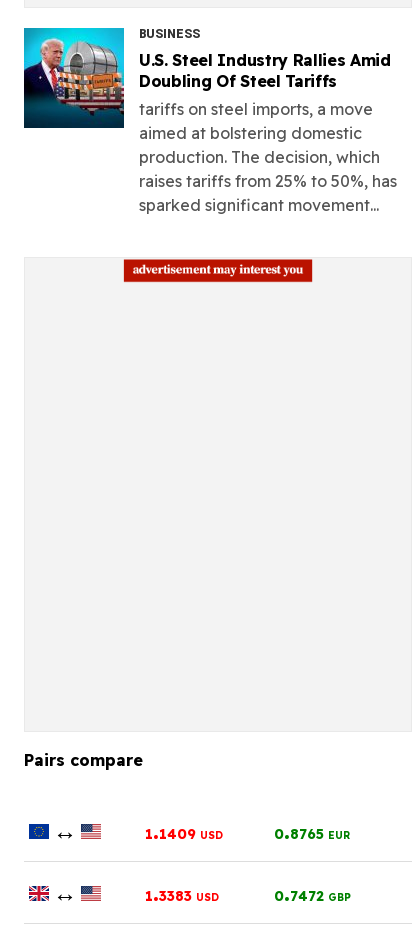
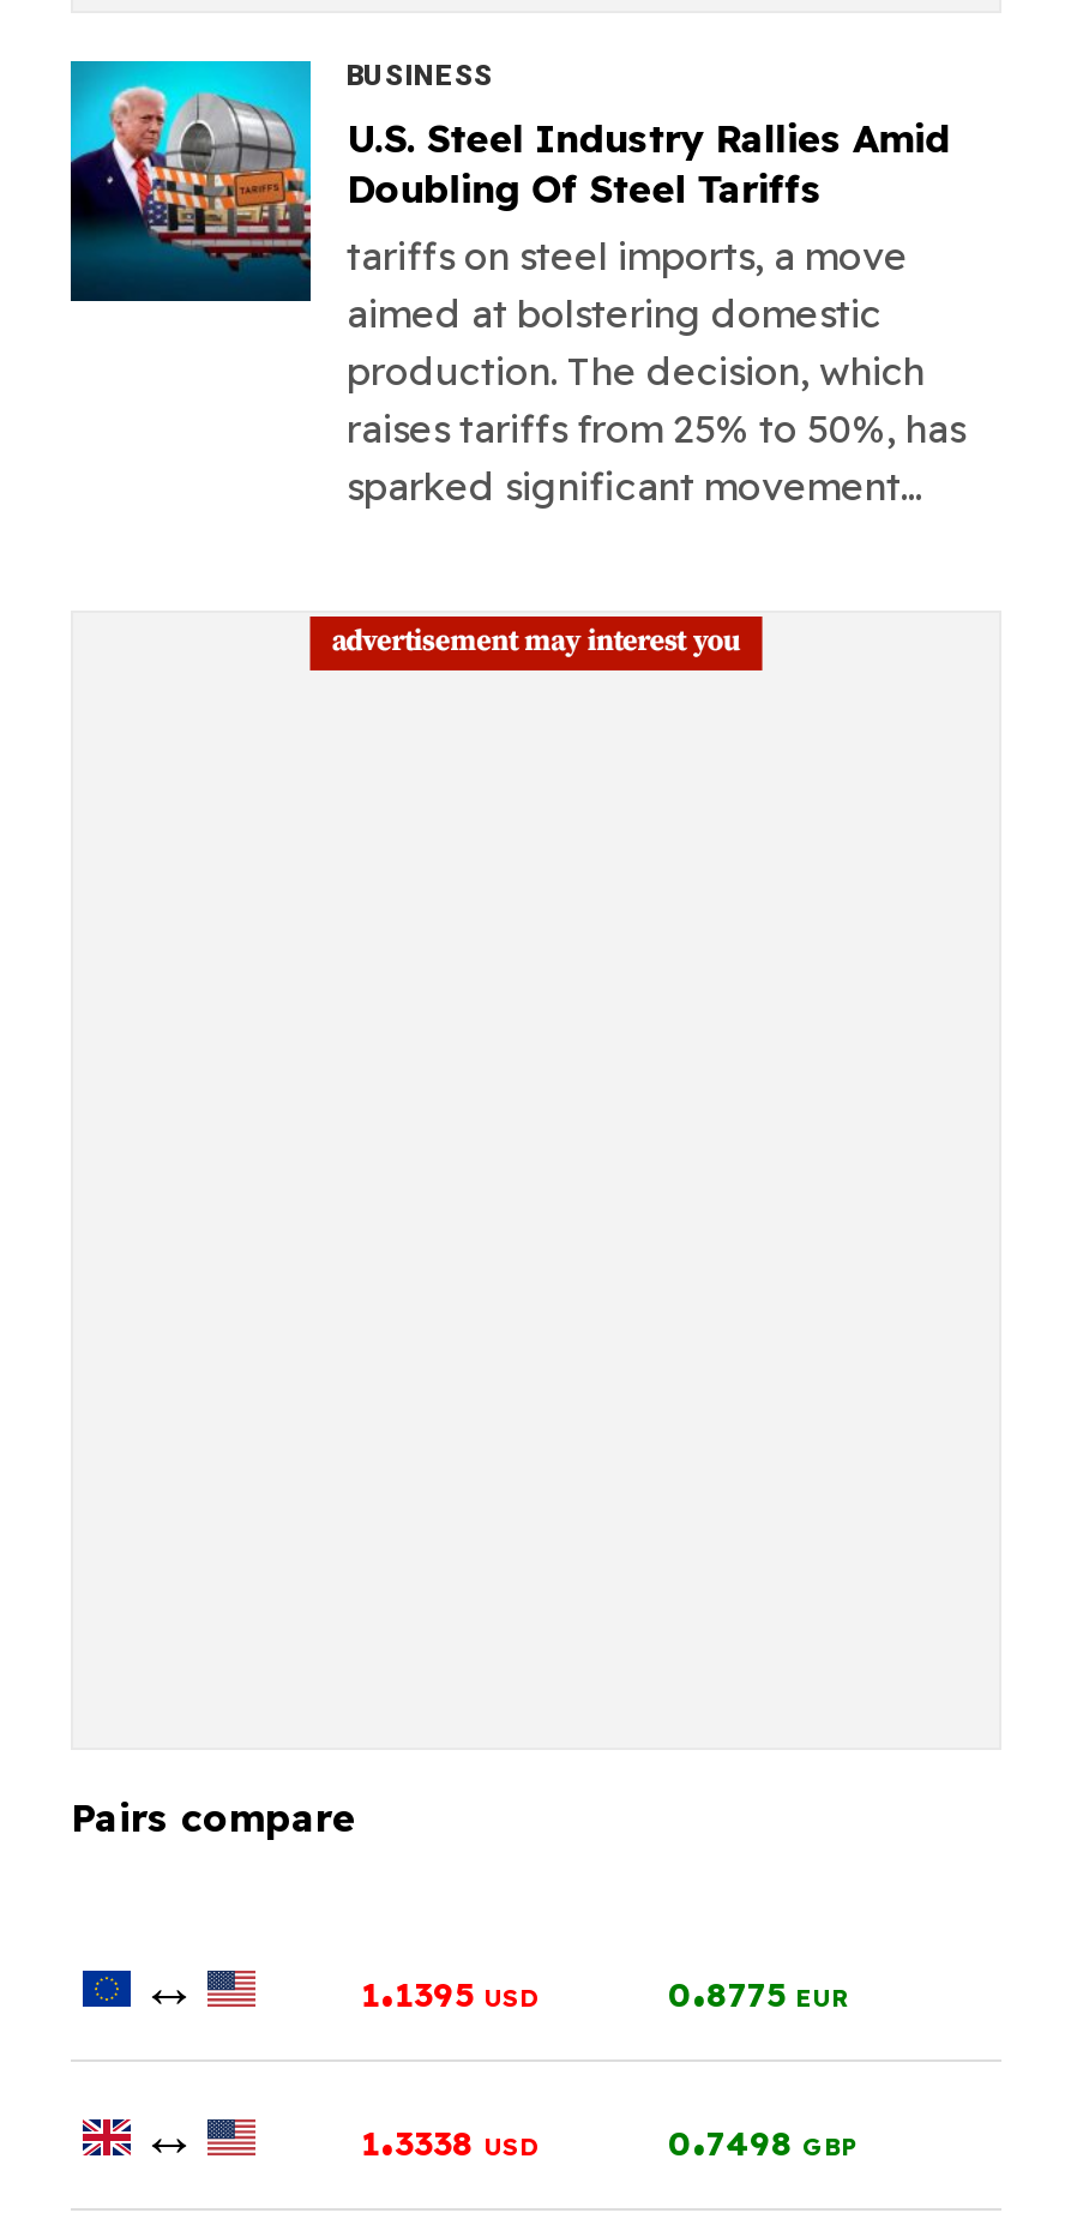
[145,815,223,845] 1.1409USD -> [361,1948,538,2020] 1.1395USD
[274,815,350,845] 0.8765EUR -> [668,1948,848,2020] 0.8775EUR
[145,877,219,907] 1.3383 USD -> [361,2097,538,2169] 1.3338 USD
[274,877,351,907] 0.7472 GBP -> [668,2097,858,2169] 0.7498 GBP

